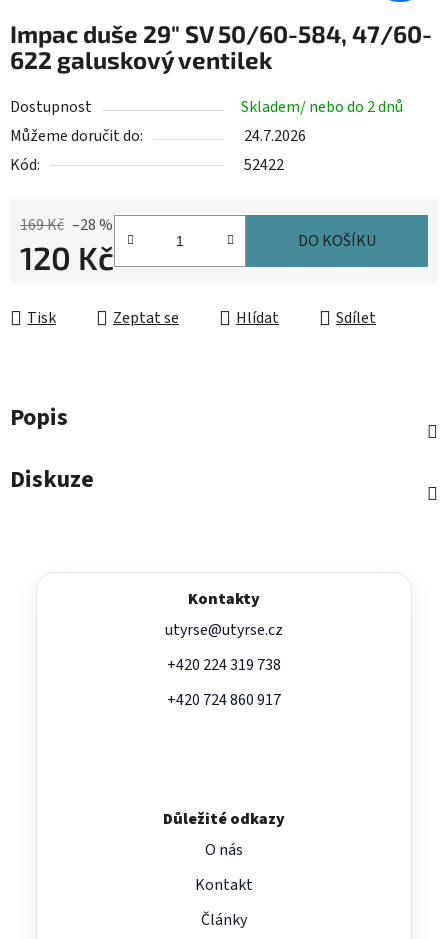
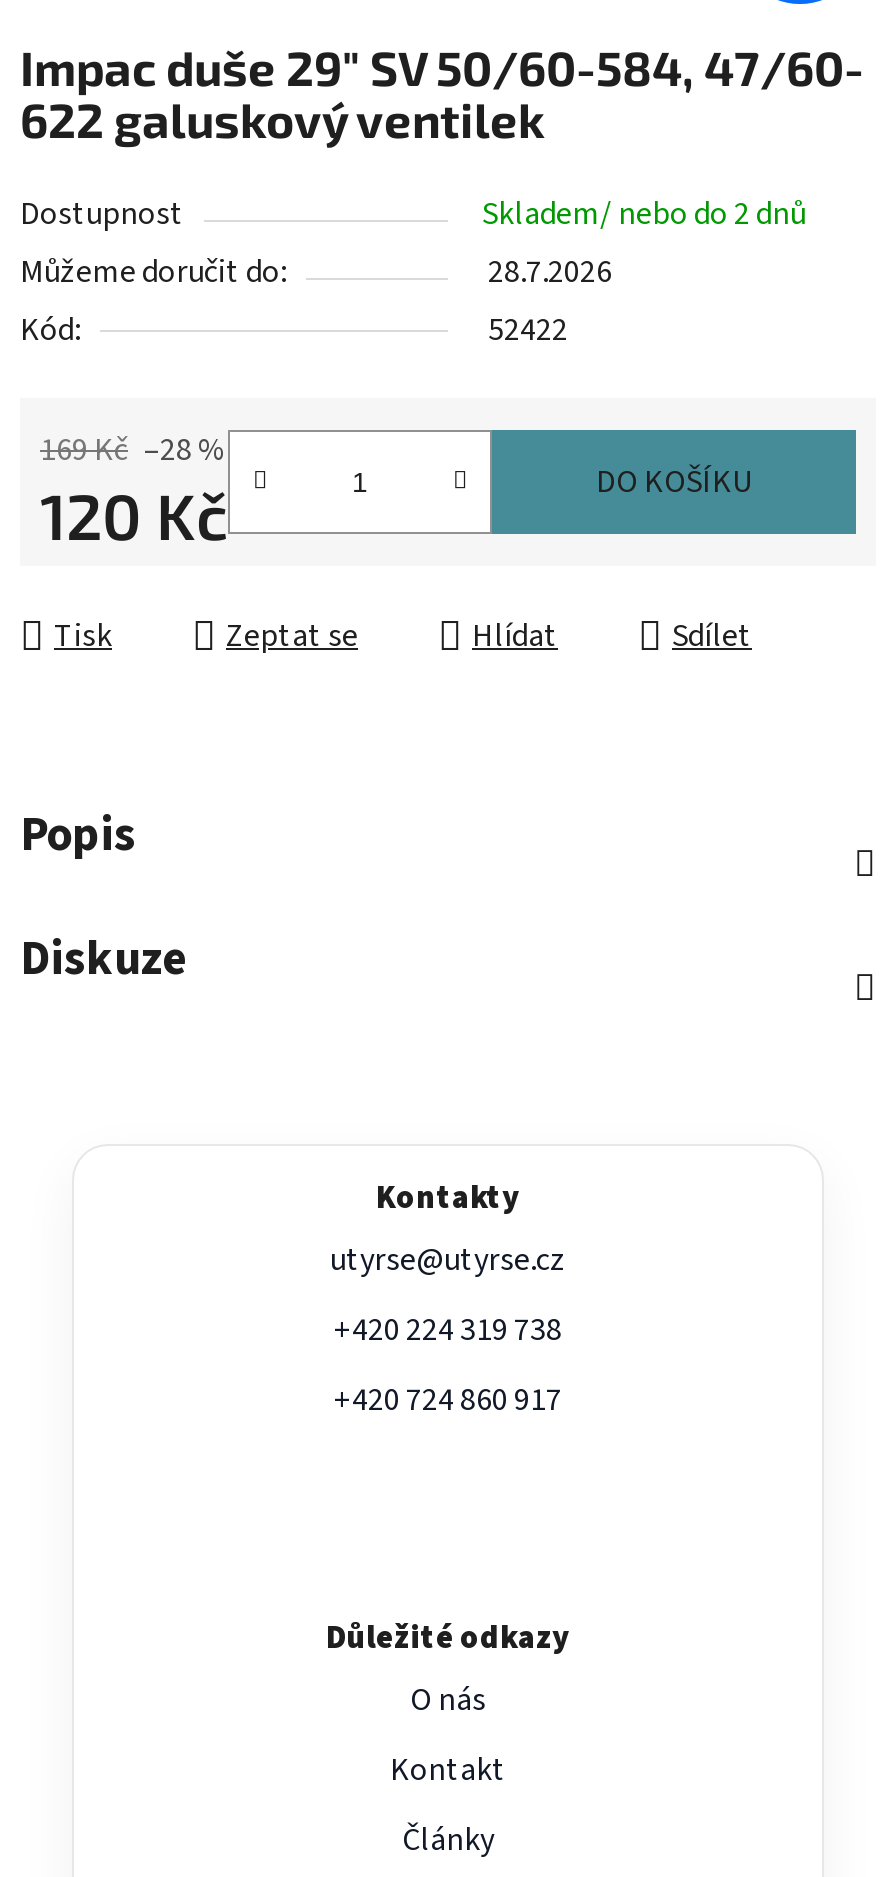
[244,125,306,147] 24.7.2026 -> [488,251,612,295] 28.7.2026

